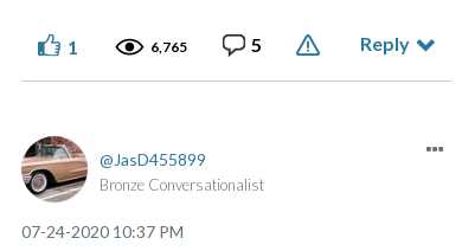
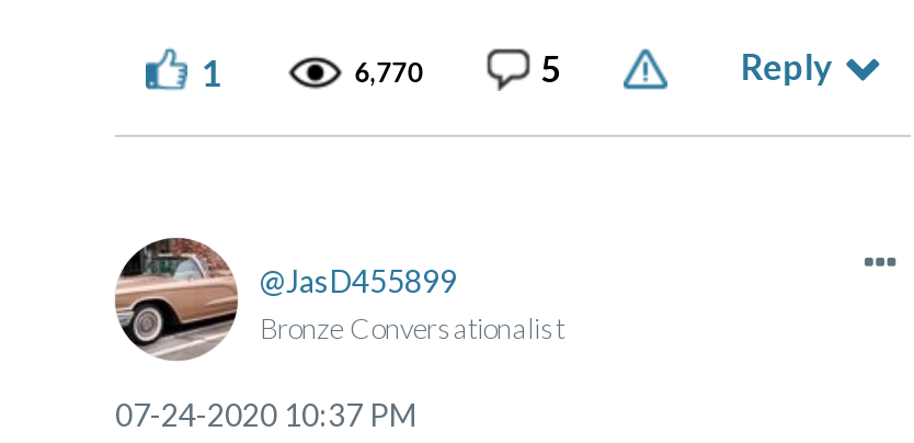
[151,38,187,55] 6,765 -> [354,55,422,88] 6,770

